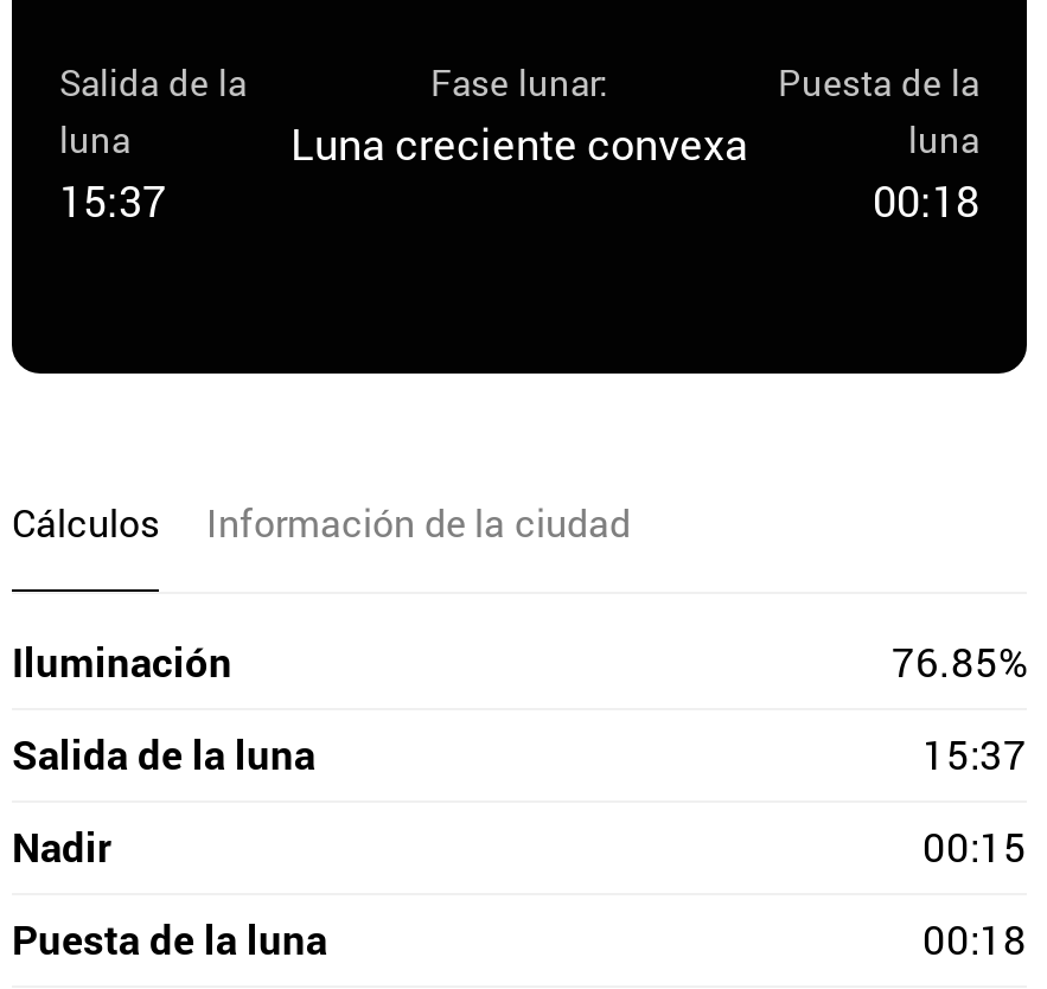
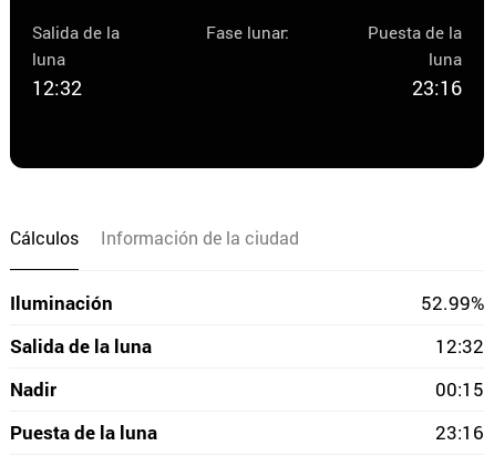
[291,115,748,172] Luna creciente convexa -> none
[59,172,166,229] 15:37 -> [32,74,82,101] 12:32
[873,172,979,229] 00:18 -> [412,74,462,101] 23:16
[892,634,1027,689] 76.85% -> [421,290,484,315] 52.99%
[922,727,1027,781] 15:37 -> [435,333,484,359] 12:32
[922,912,1027,966] 00:18 -> [435,419,484,445] 23:16

